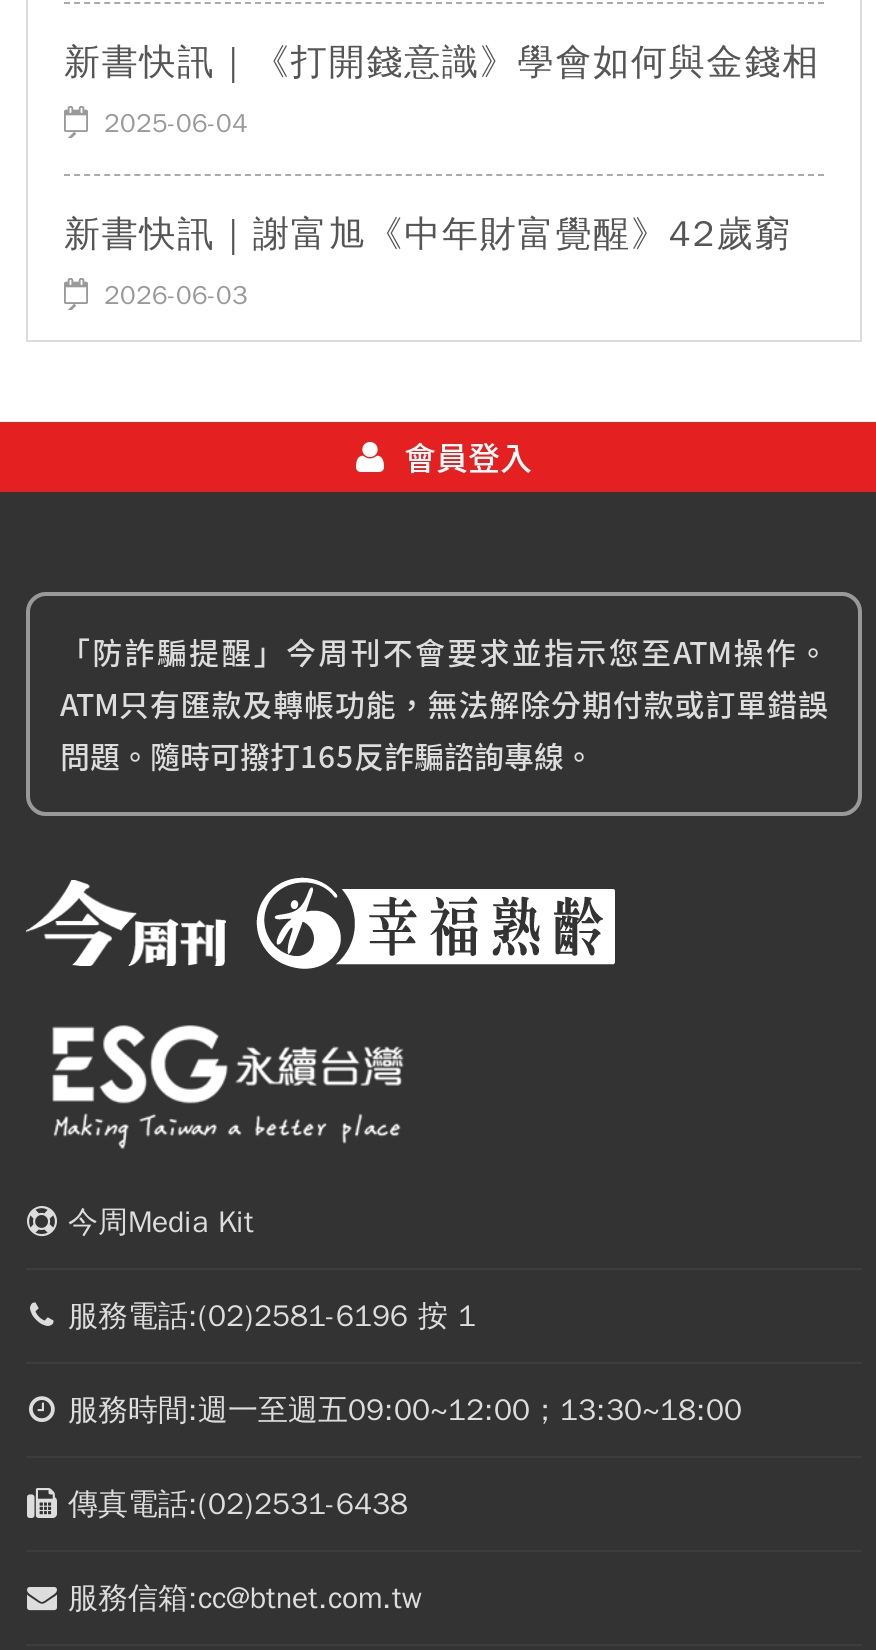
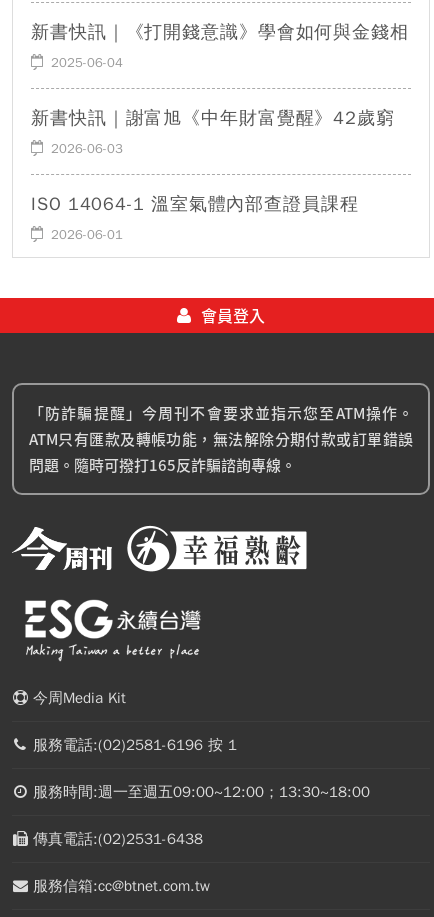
none -> [31,193,359,243] ISO 14064-1 溫室氣體內部查證員課程 | 2026-06-01

